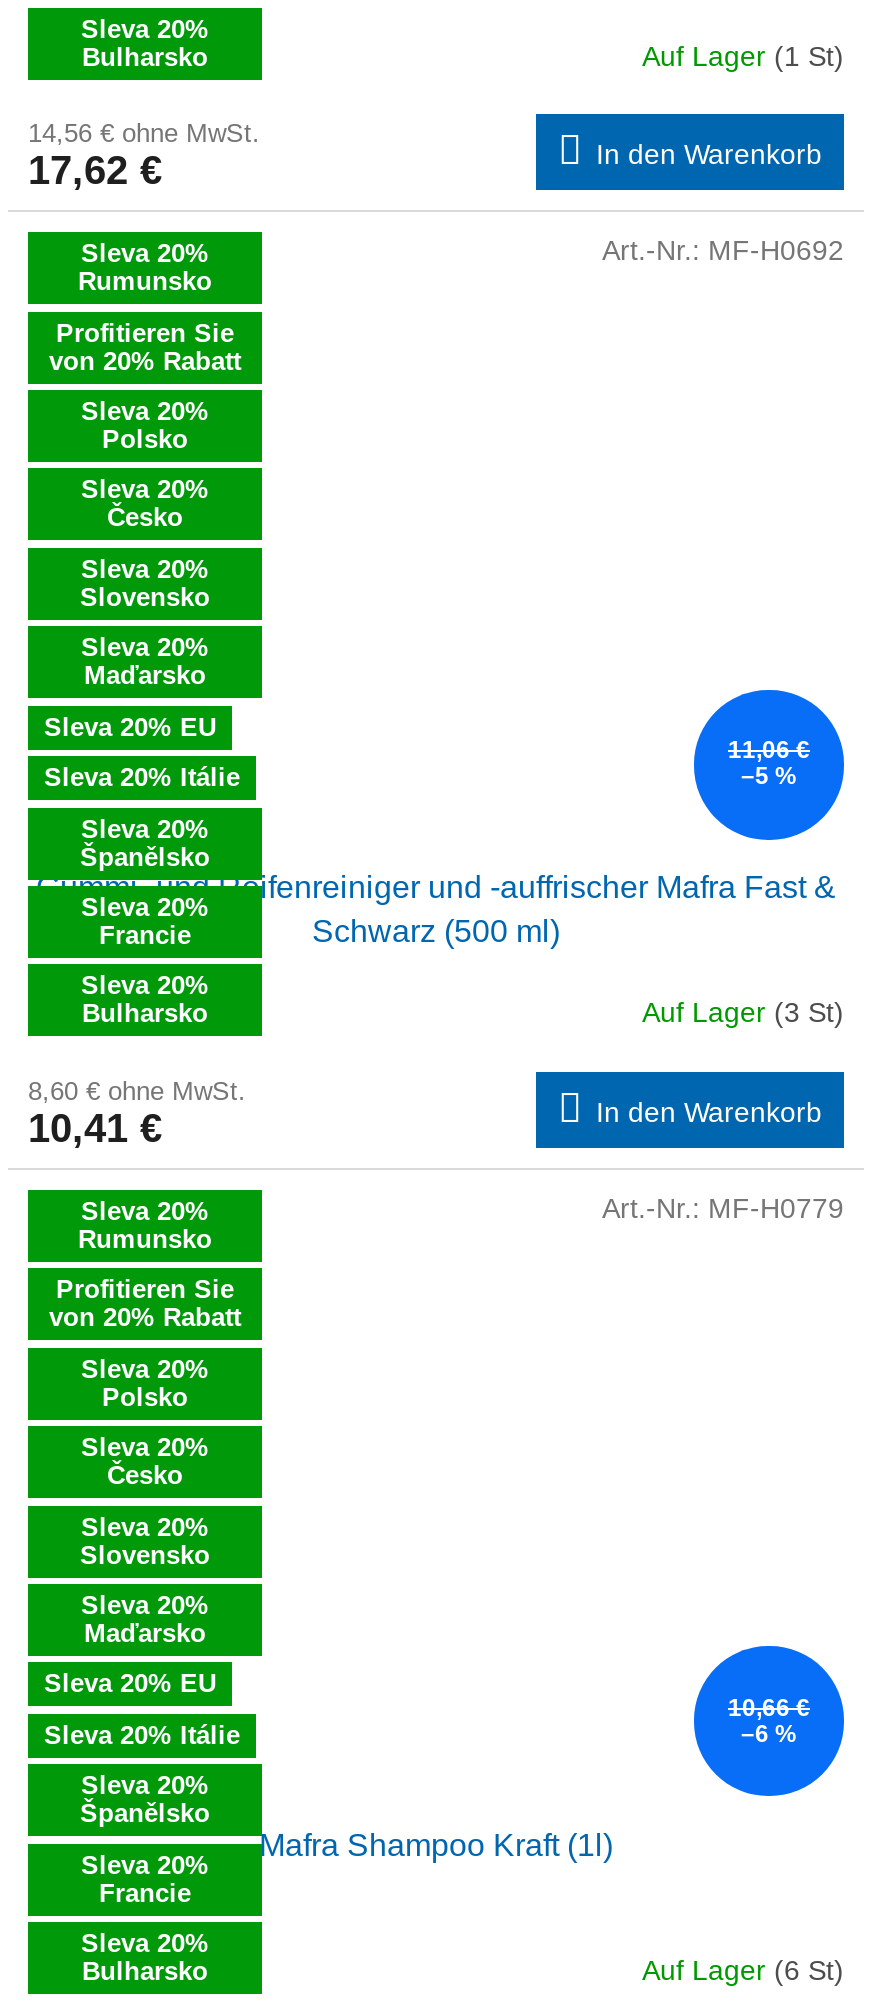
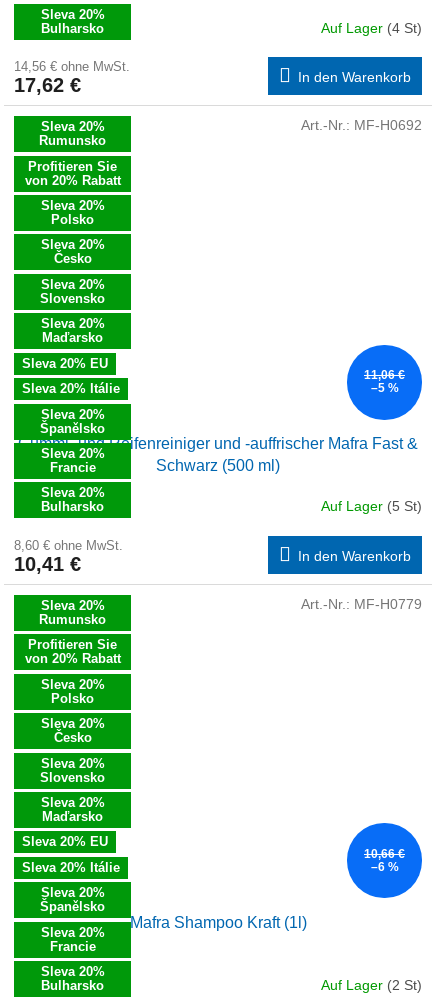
[642,39,844,71] Auf Lager (1 St) -> [321,20,422,36] Auf Lager (4 St)
[642,997,844,1029] Auf Lager (3 St) -> [321,498,422,514] Auf Lager (5 St)
[642,1954,844,1986] Auf Lager (6 St) -> [321,977,422,993] Auf Lager (2 St)

